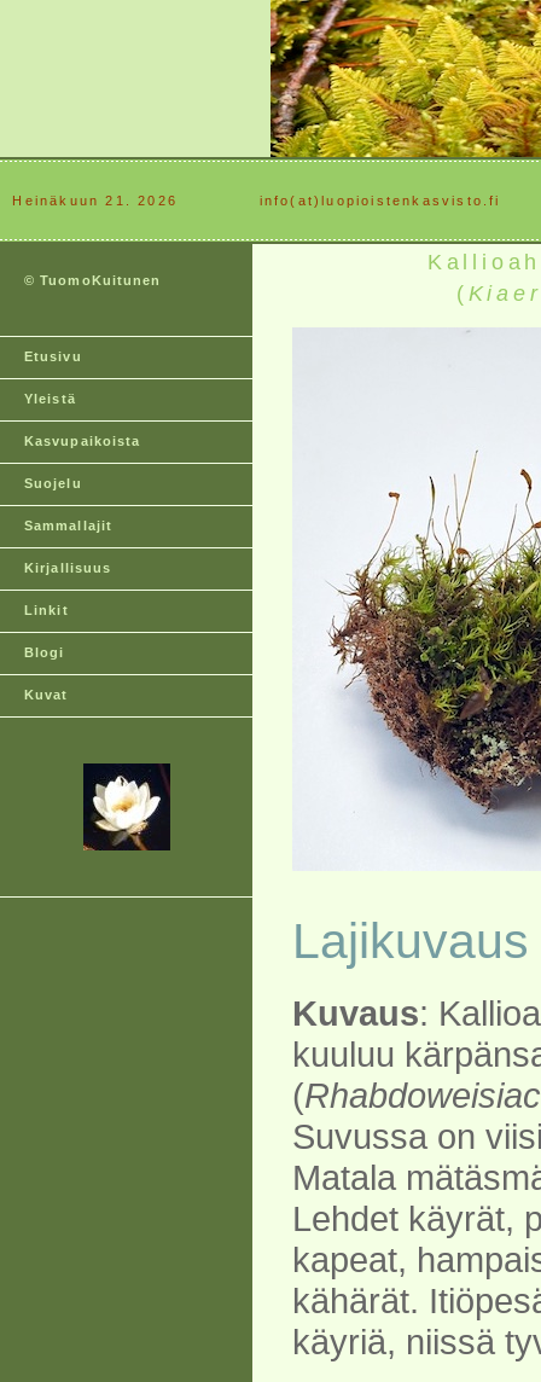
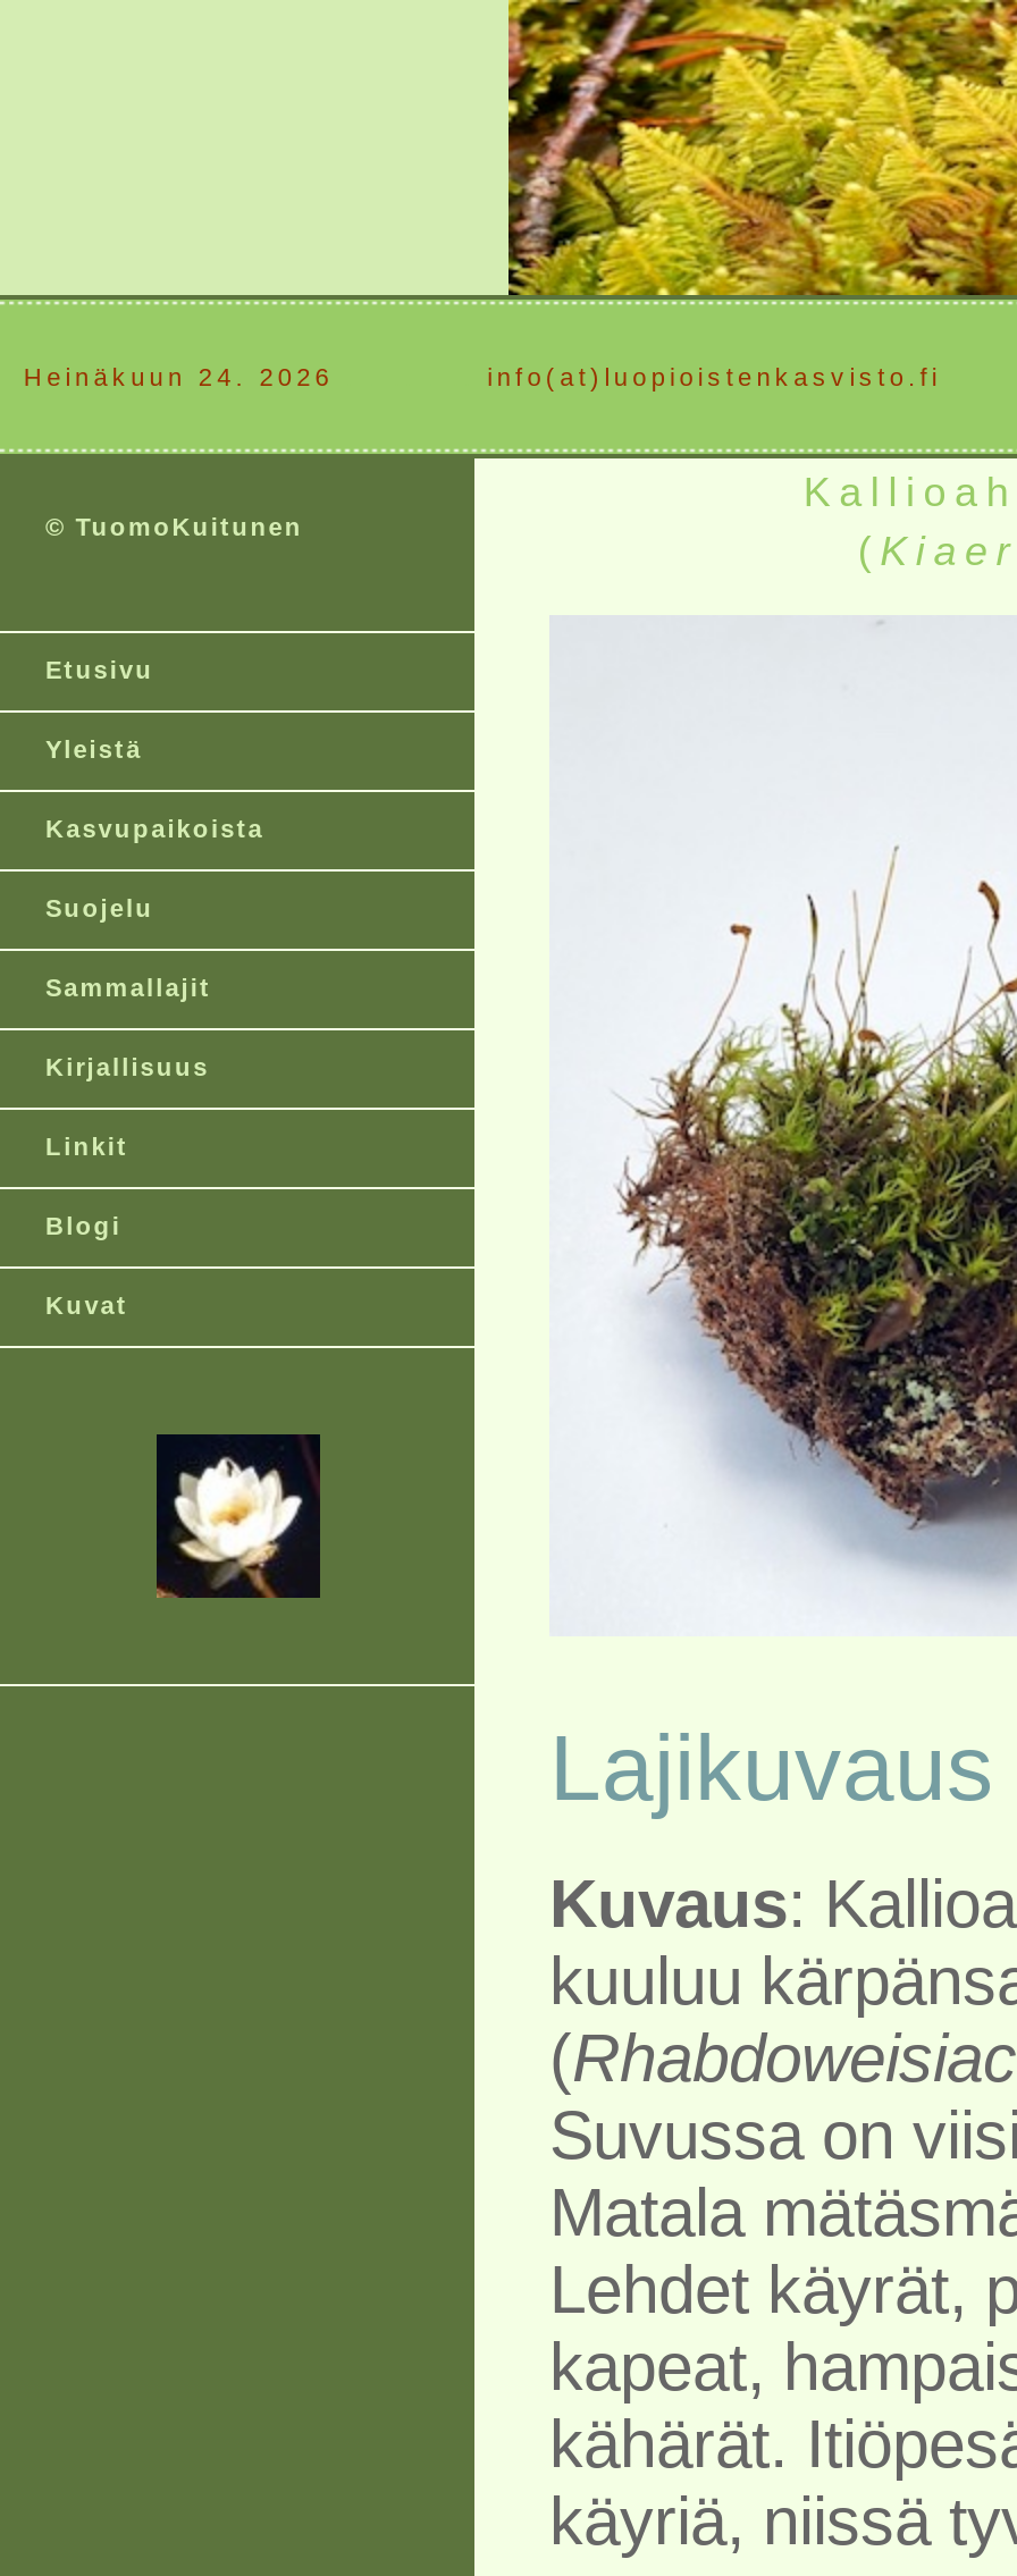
[13,193,501,208] Heinäkuun 21. 2026............ info(at)luopioistenkasvisto.fi -> [24,363,941,390] Heinäkuun 24. 2026............ info(at)luopioistenkasvisto.fi

